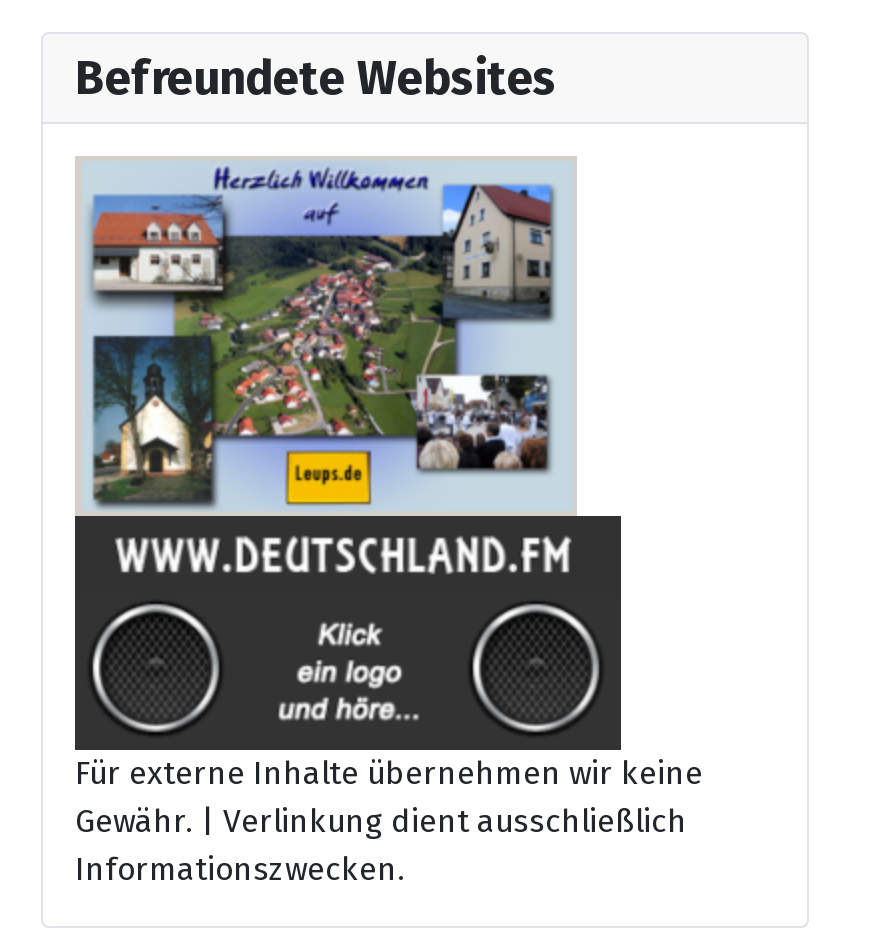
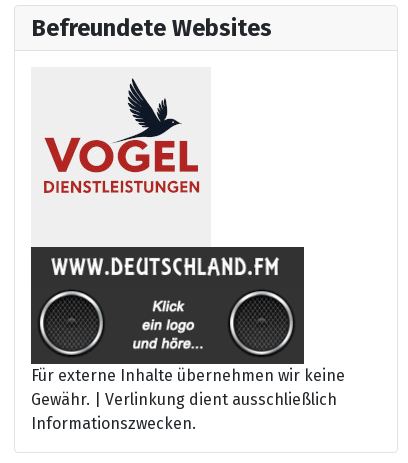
[77,156,577,516] [image] -> [33,68,281,246] [image]

